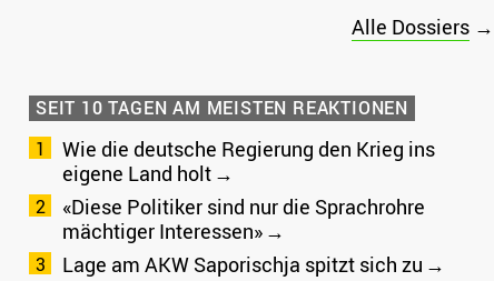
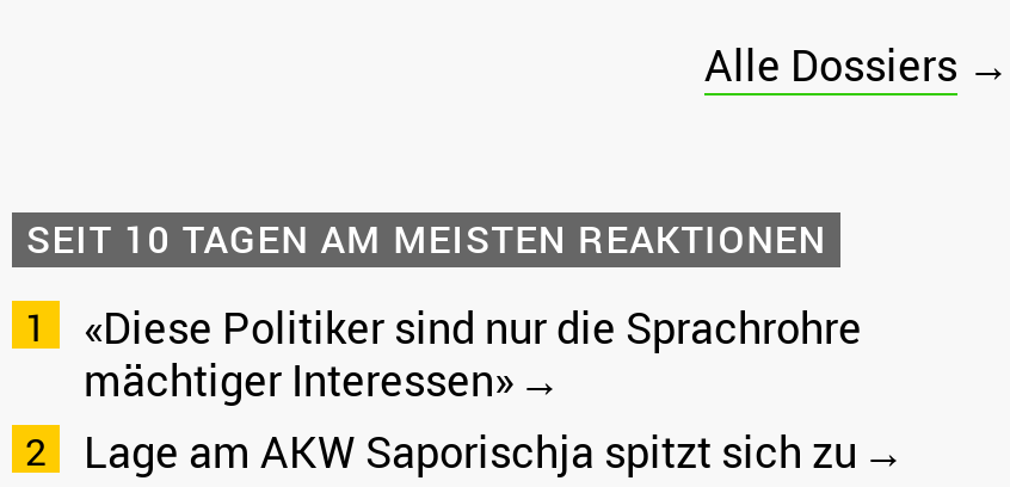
[62,135,435,186] Wie die deutsche Regierung den Krieg ins | eigene Land holt -> none

